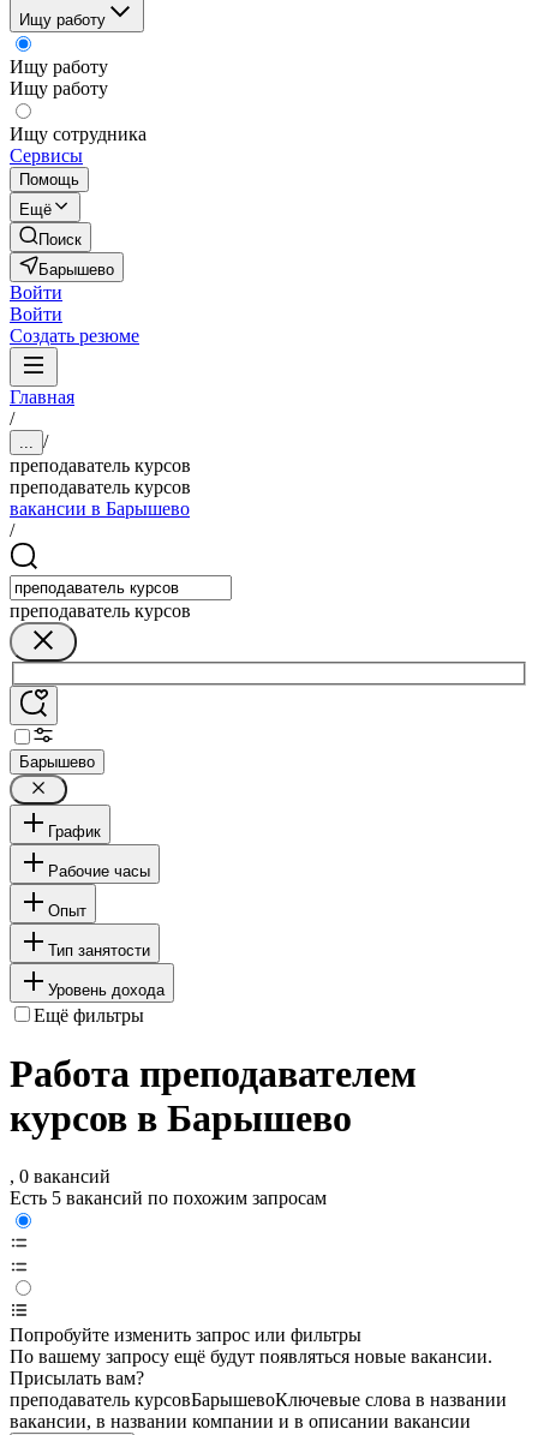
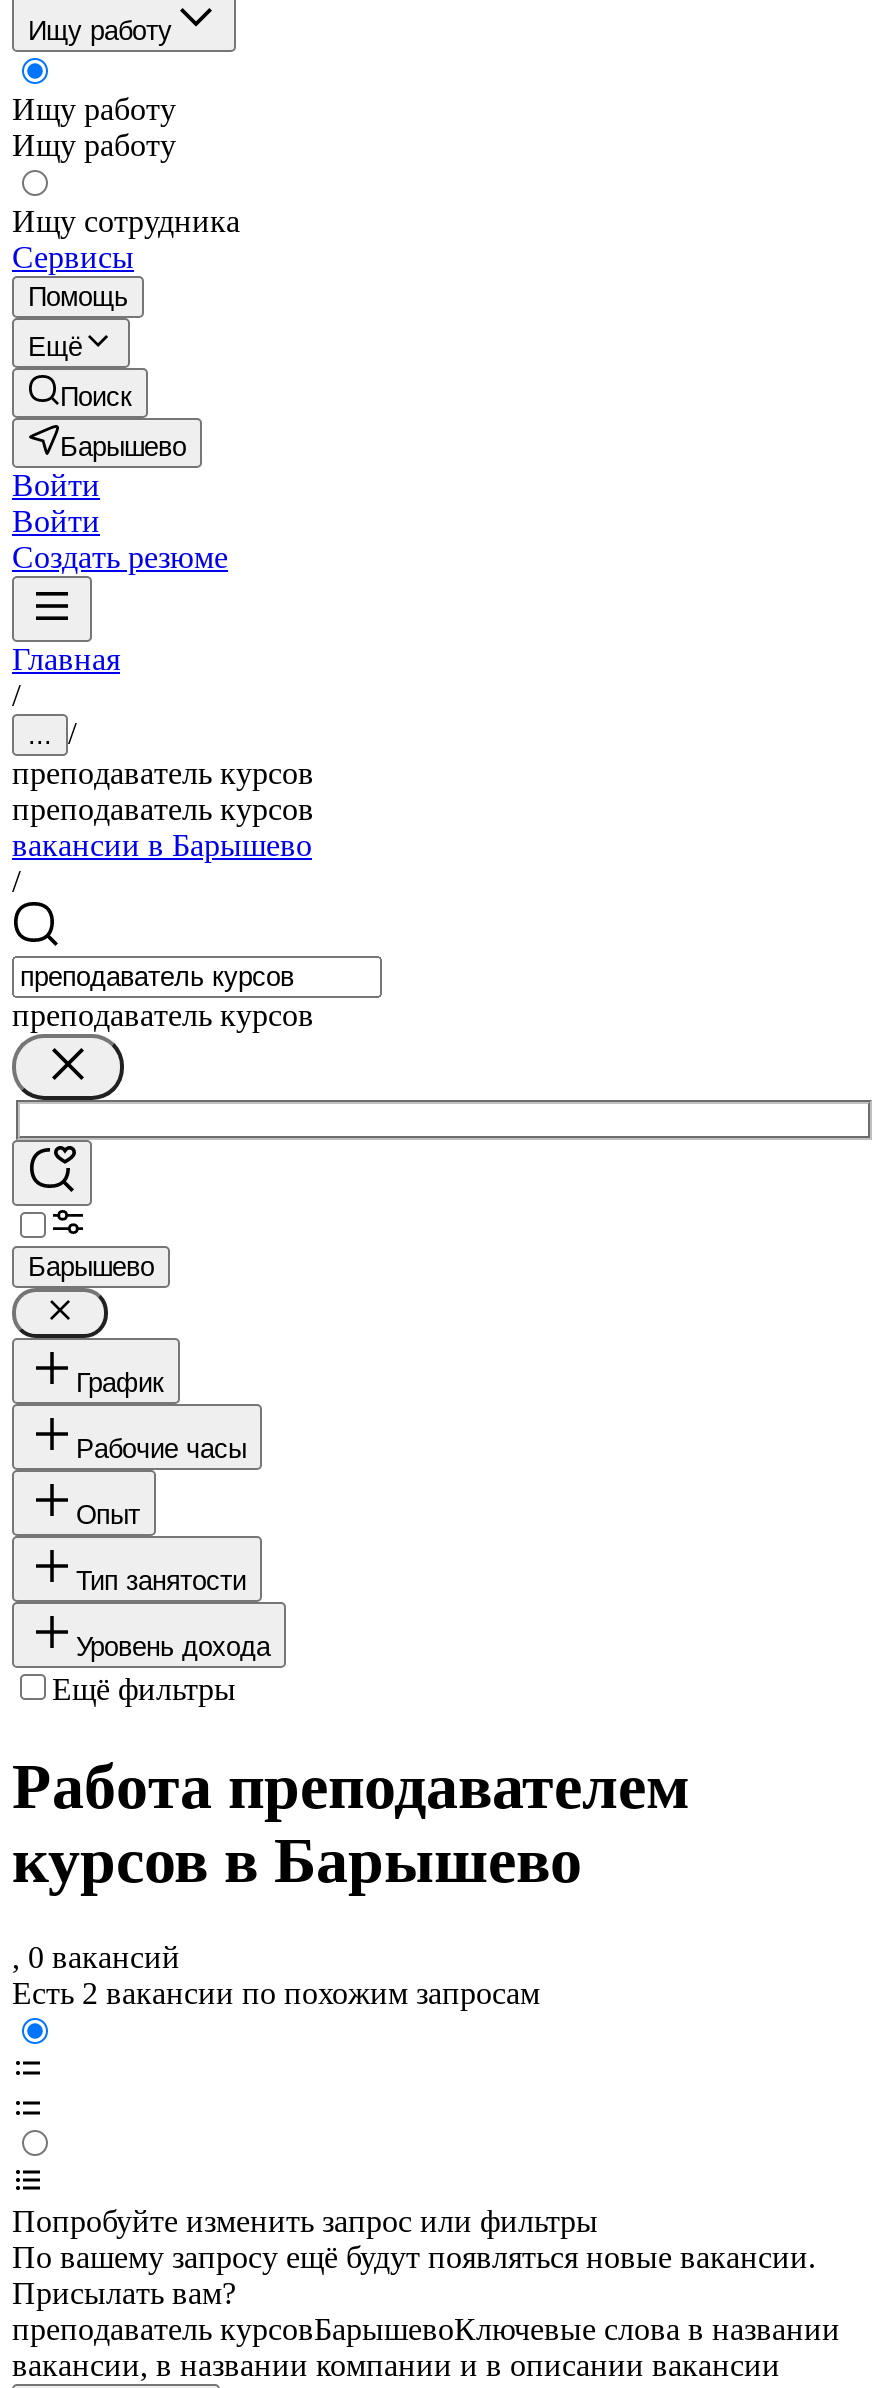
[10,1188,327,1209] Есть 5 вакансий по похожим запросам -> [12,1977,540,2011] Есть 2 вакансии по похожим запросам

